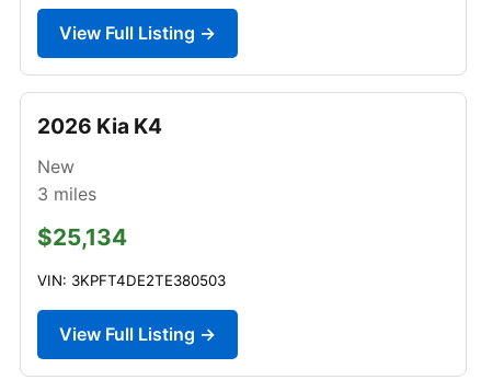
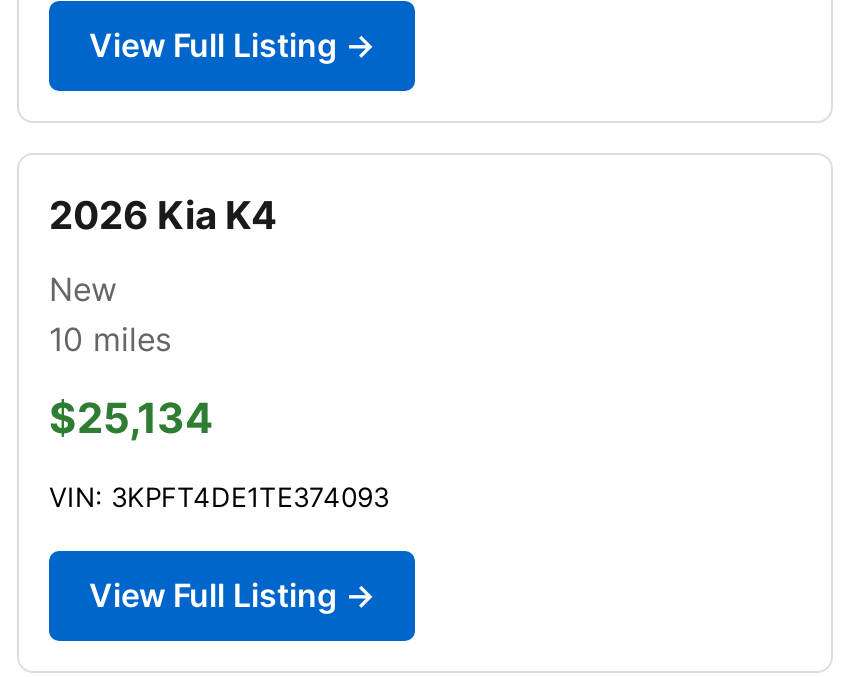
[37,183,96,205] 3 miles -> [49,319,171,359] 10 miles
[37,271,226,289] VIN: 3KPFT4DE2TE380503 -> [49,481,389,513] VIN: 3KPFT4DE1TE374093

